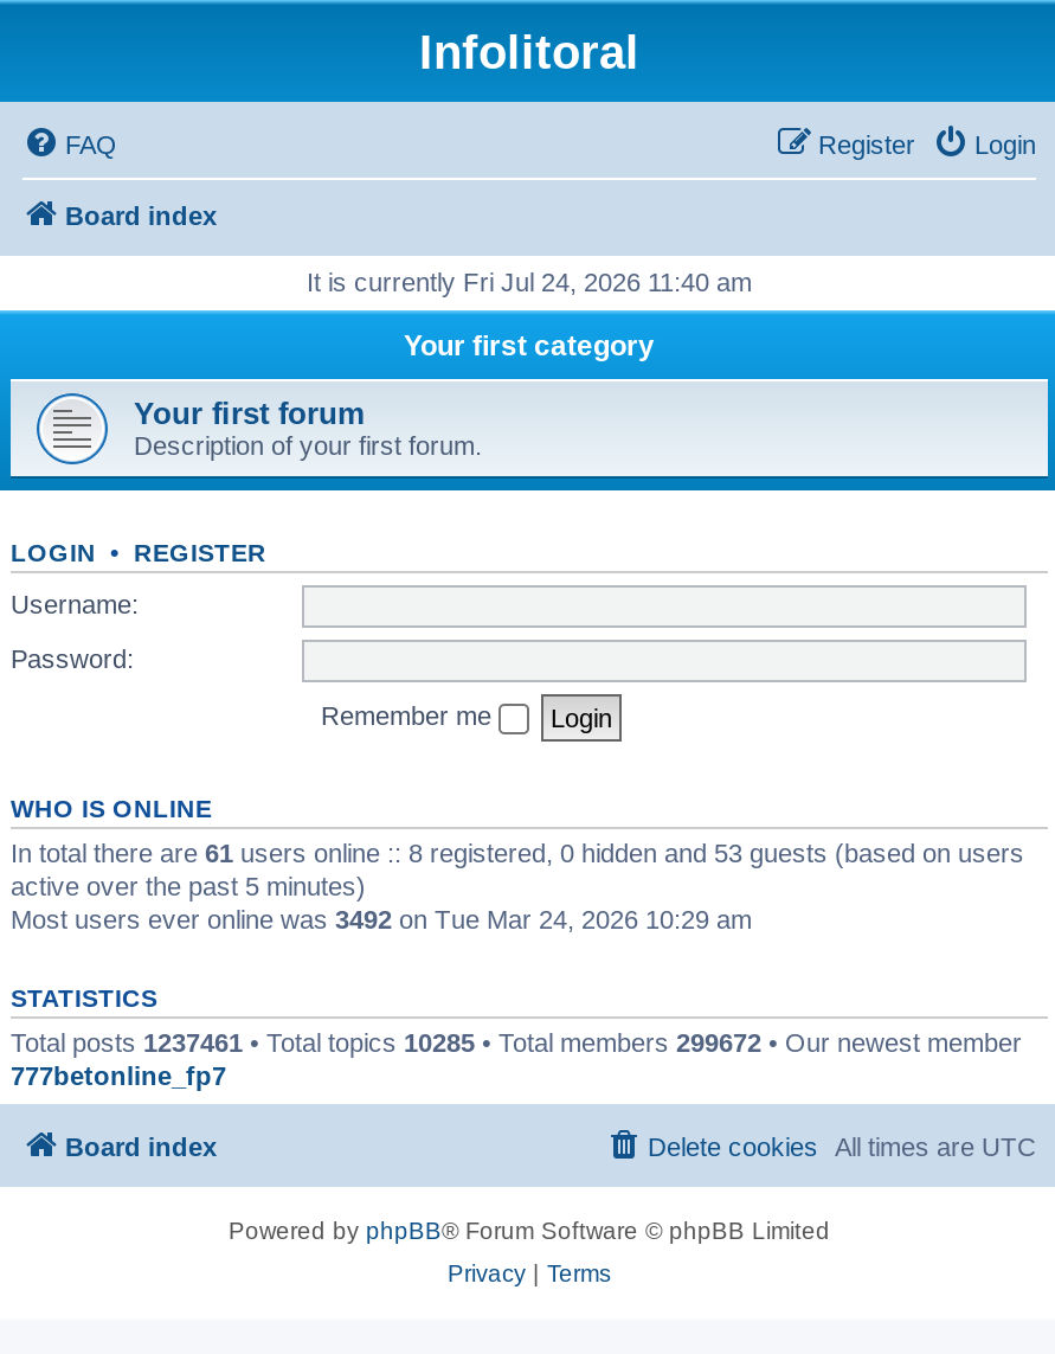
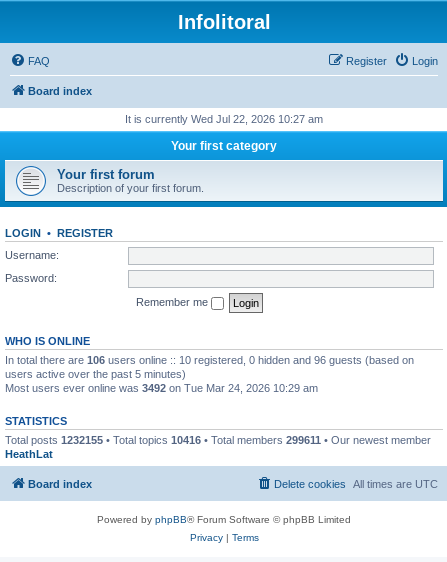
[307,268,752,296] It is currently Fri Jul 24, 2026 11:40 am -> [125,113,323,125] It is currently Wed Jul 22, 2026 10:27 am
[11,838,1024,899] In total there are 61 users online :: 8 registered, 0 hidden and 53 guests (based on users | active over the past 5 minutes) -> [5,353,414,379] In total there are 106 users online :: 10 registered, 0 hidden and 96 guests (based on | users active over the past 5 minutes)
[11,1027,1022,1089] Total posts 1237461 • Total topics 10285 • Total members 299672 • Our newest member | 777betonline_fp7 -> [5,433,431,459] Total posts 1232155 • Total topics 10416 • Total members 299611 • Our newest member | HeathLat

